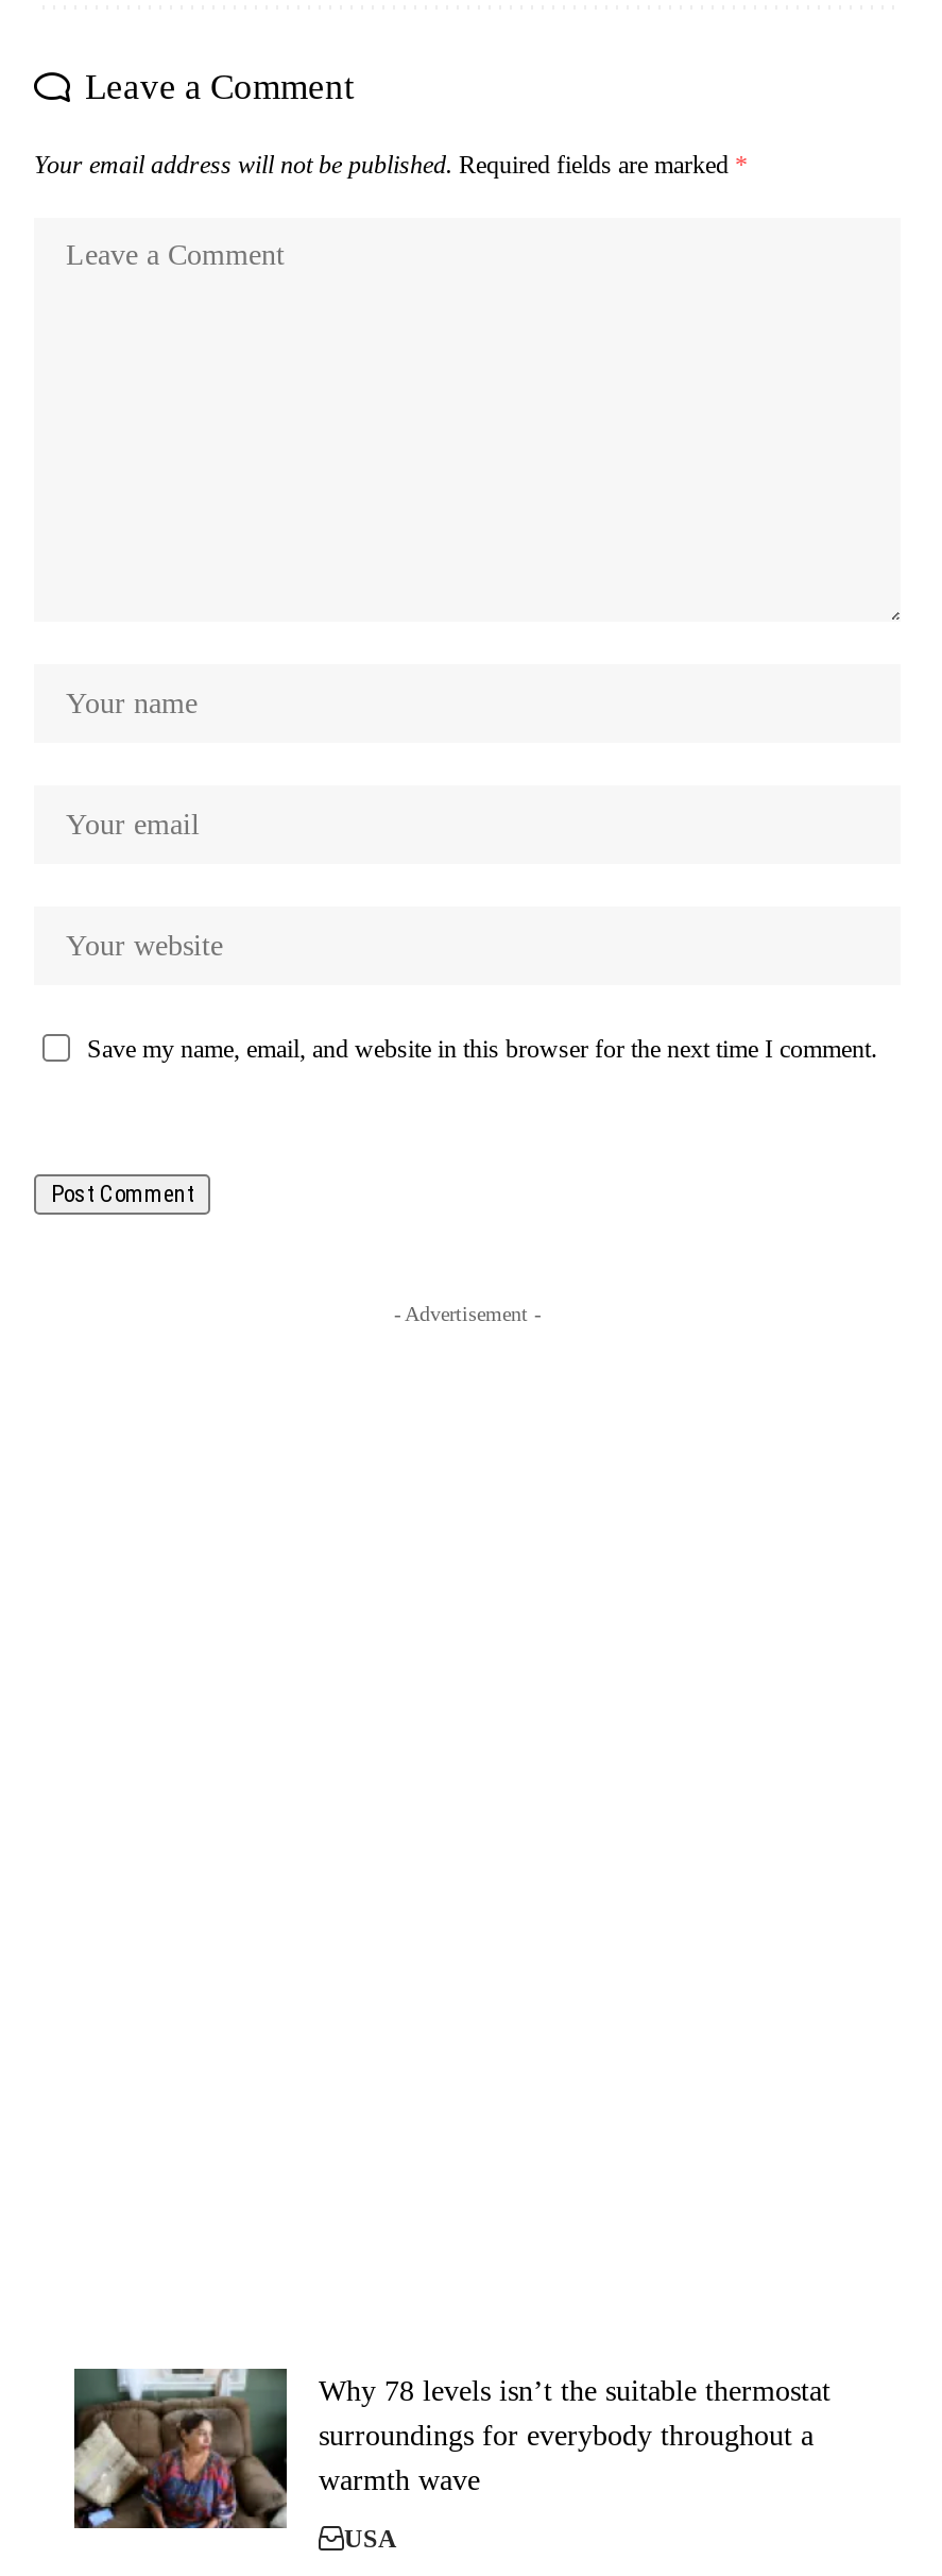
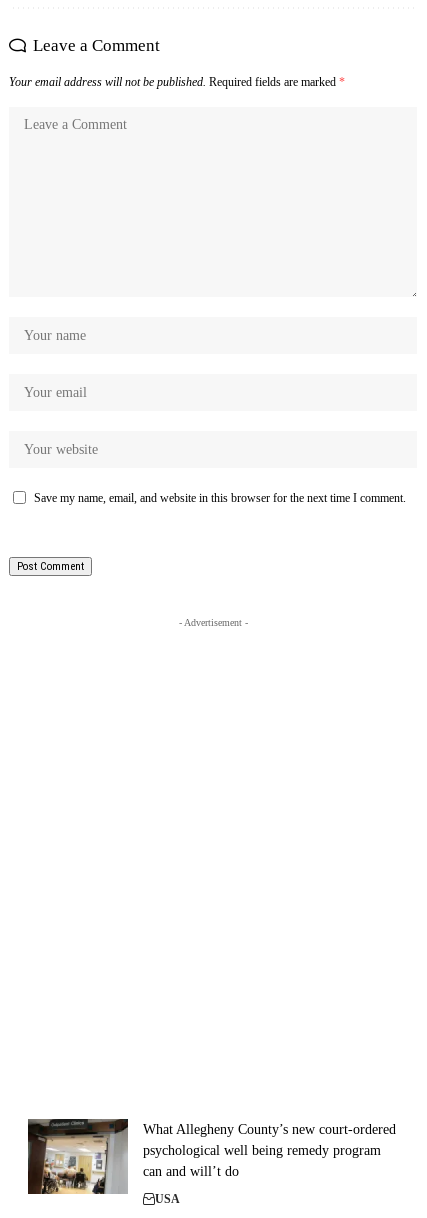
[72,2367,830,2530] [image] | Why 78 levels isn’t the suitable thermostat | surroundings for everybody throughout a | warmth wave -> [27,1118,396,1195] [image] | What Allegheny County’s new court-ordered | psychological well being remedy program | can and will’t do

